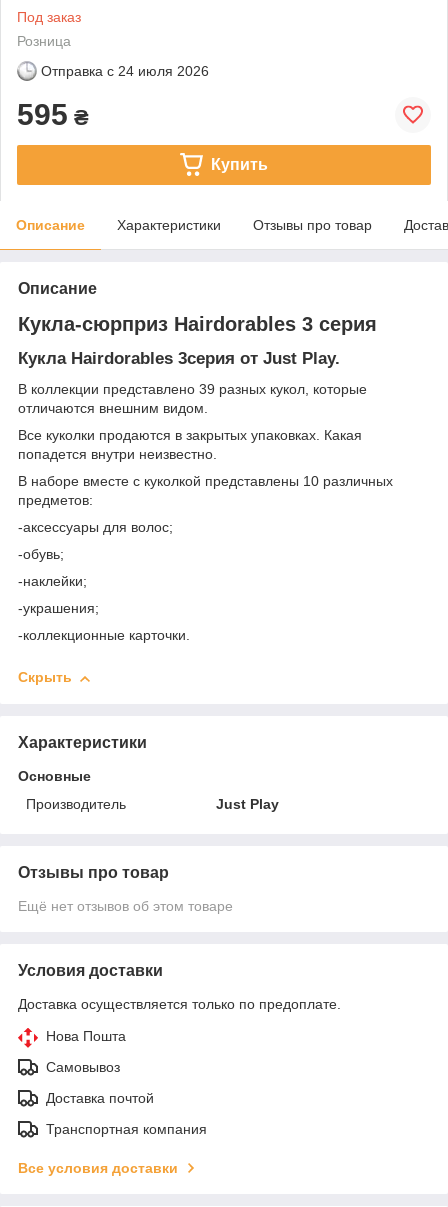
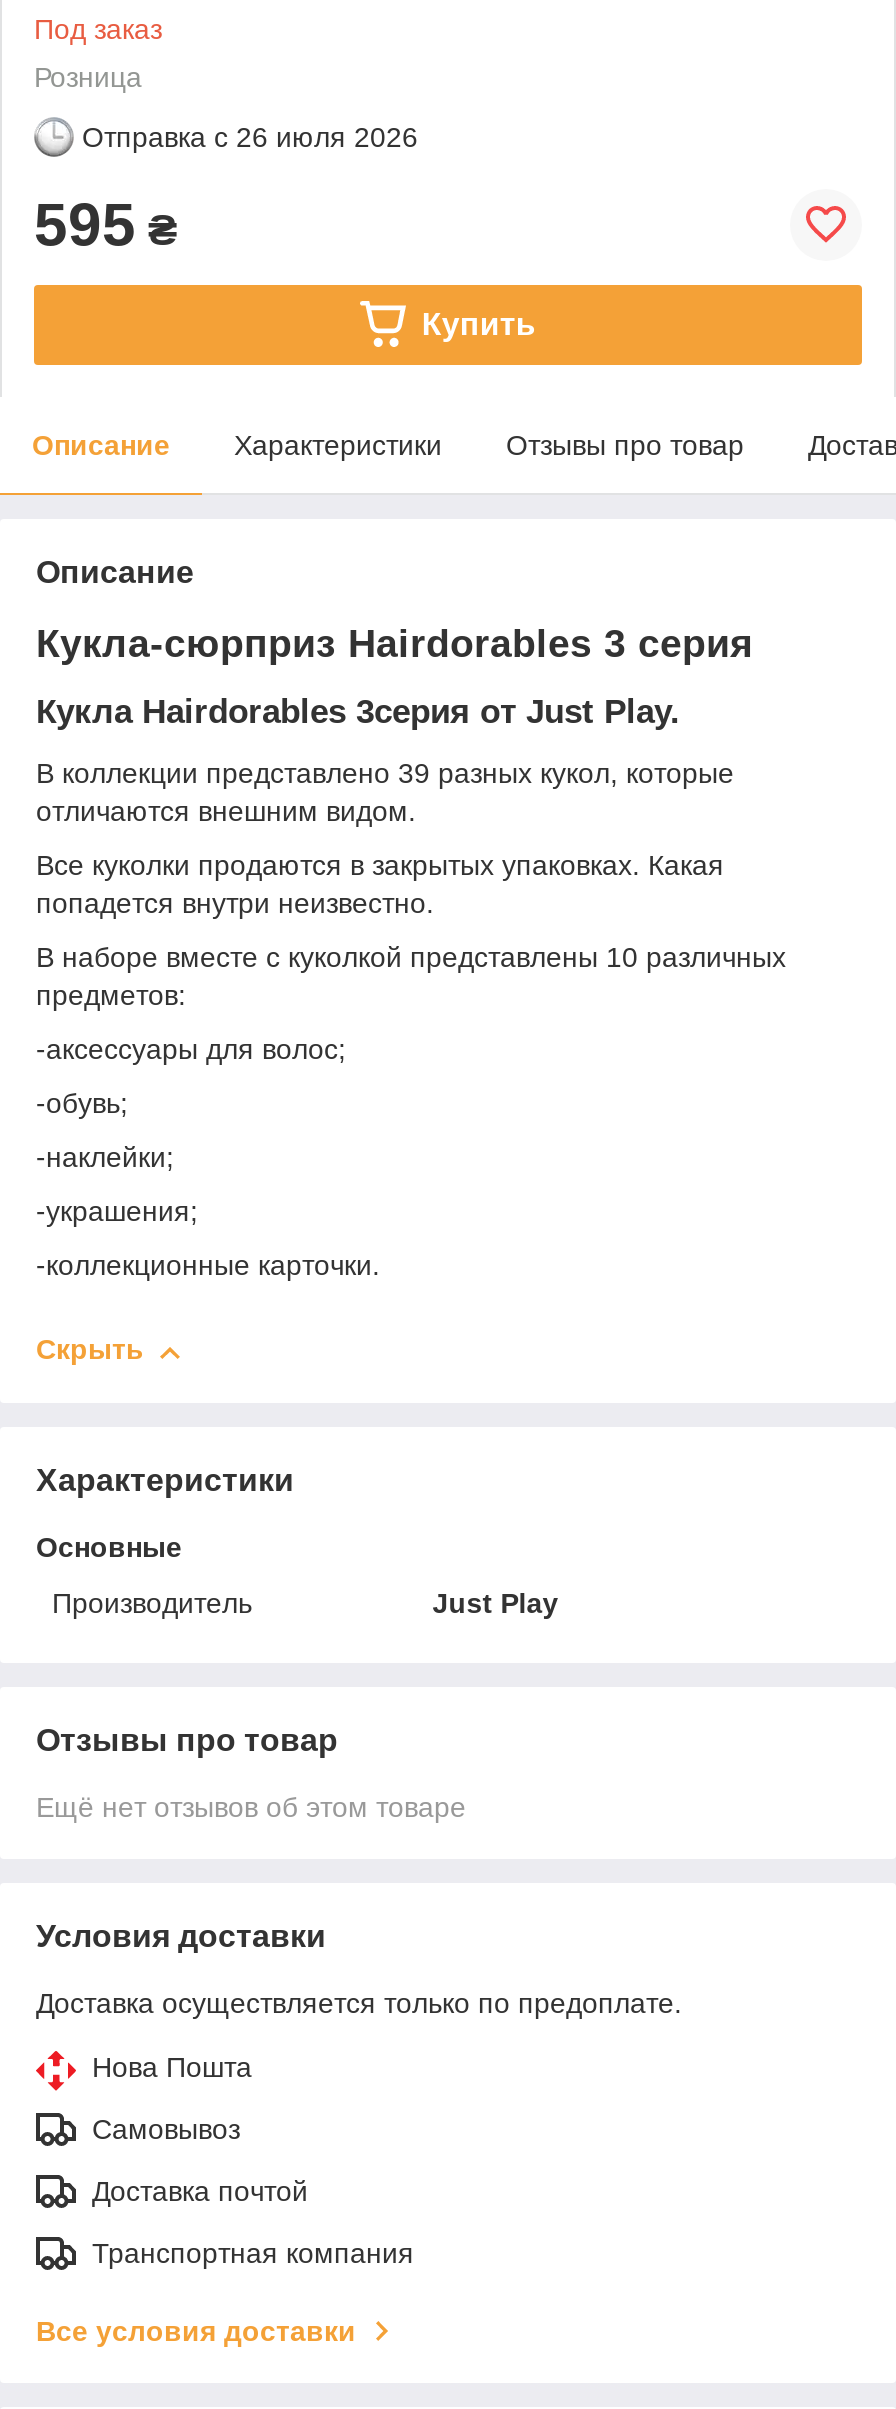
[41,63,209,79] Отправка с 24 июля 2026 -> [82,121,418,153] Отправка с 26 июля 2026

